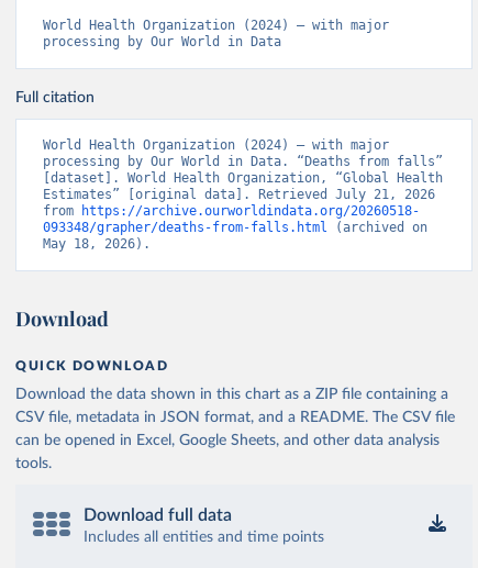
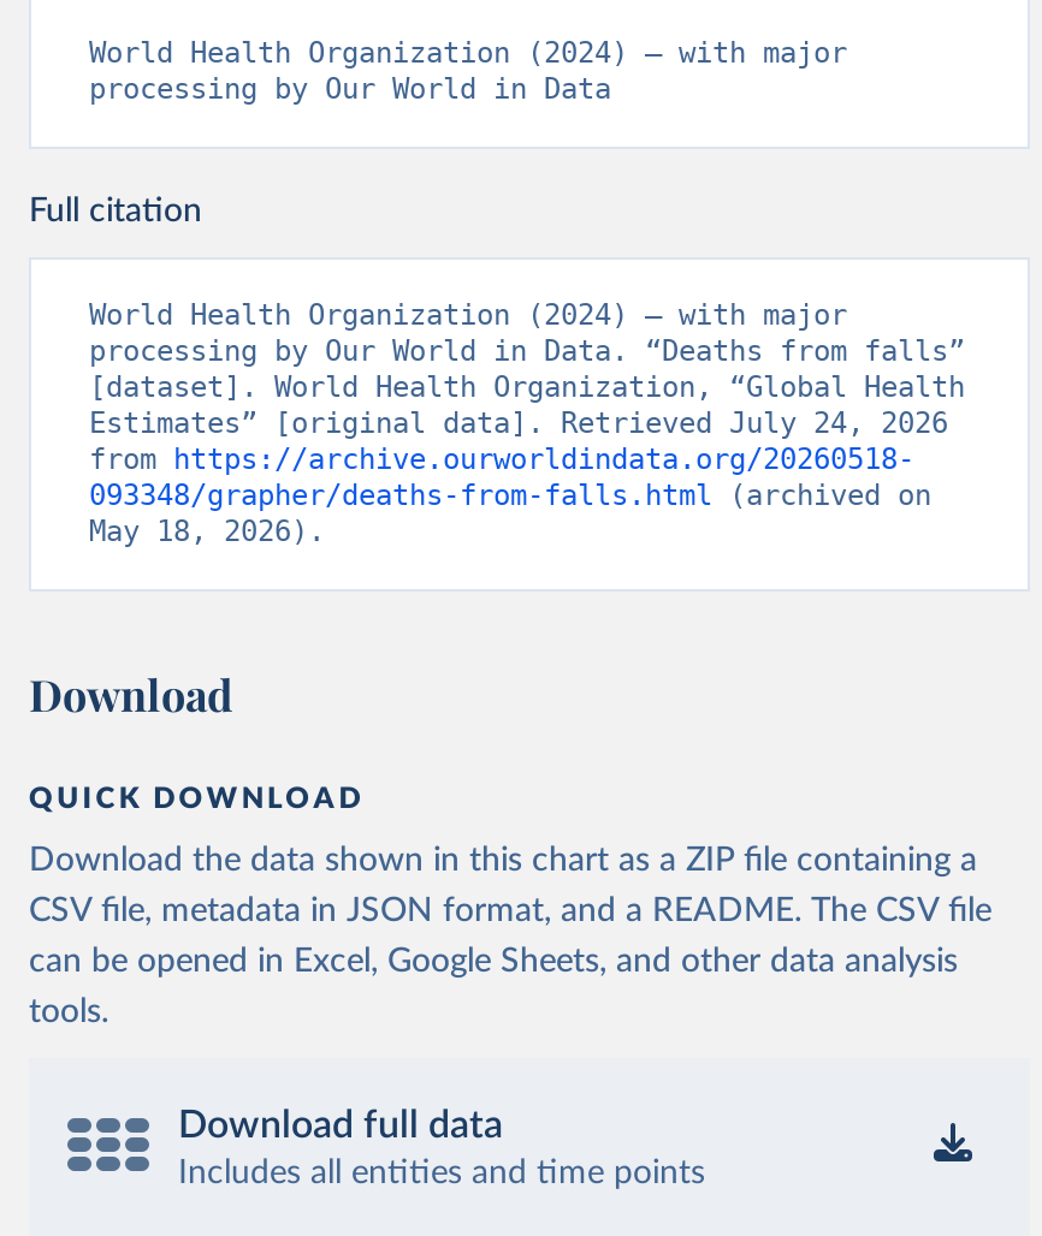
[43,187,435,202] Estimates” [original data]. Retrieved July 21, 2026 -> [89,406,948,440] Estimates” [original data]. Retrieved July 24, 2026

